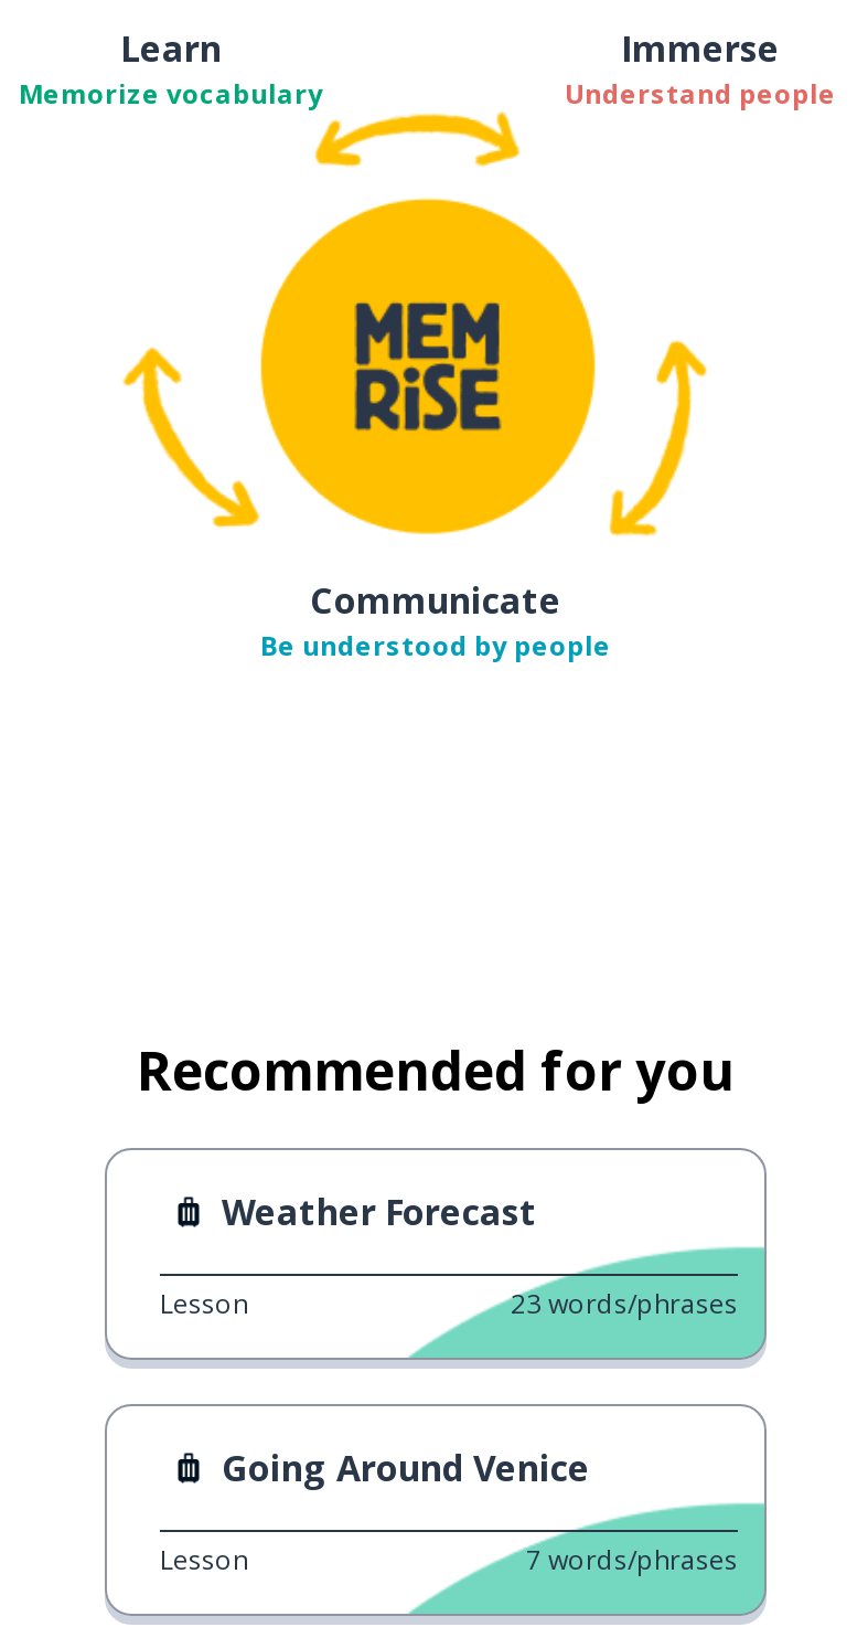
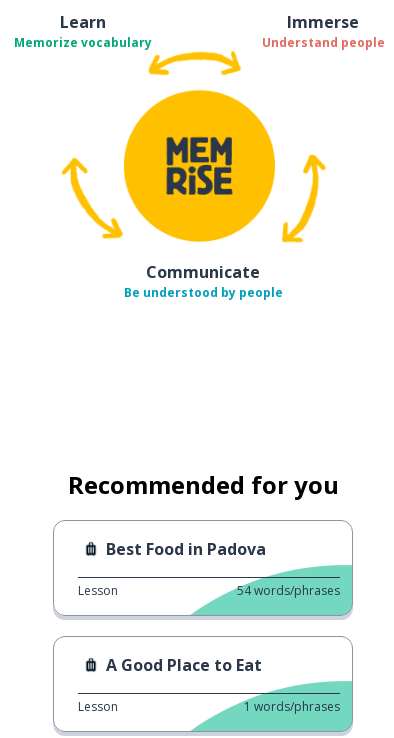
[222,1187,537,1236] Weather Forecast -> [106,538,266,560] Best Food in Padova
[511,1284,738,1322] 23 words/phrases -> [237,582,340,599] 54 words/phrases
[222,1443,590,1492] Going Around Venice -> [106,654,262,676] A Good Place to Eat
[526,1540,738,1578] 7 words/phrases -> [244,698,340,715] 1 words/phrases

